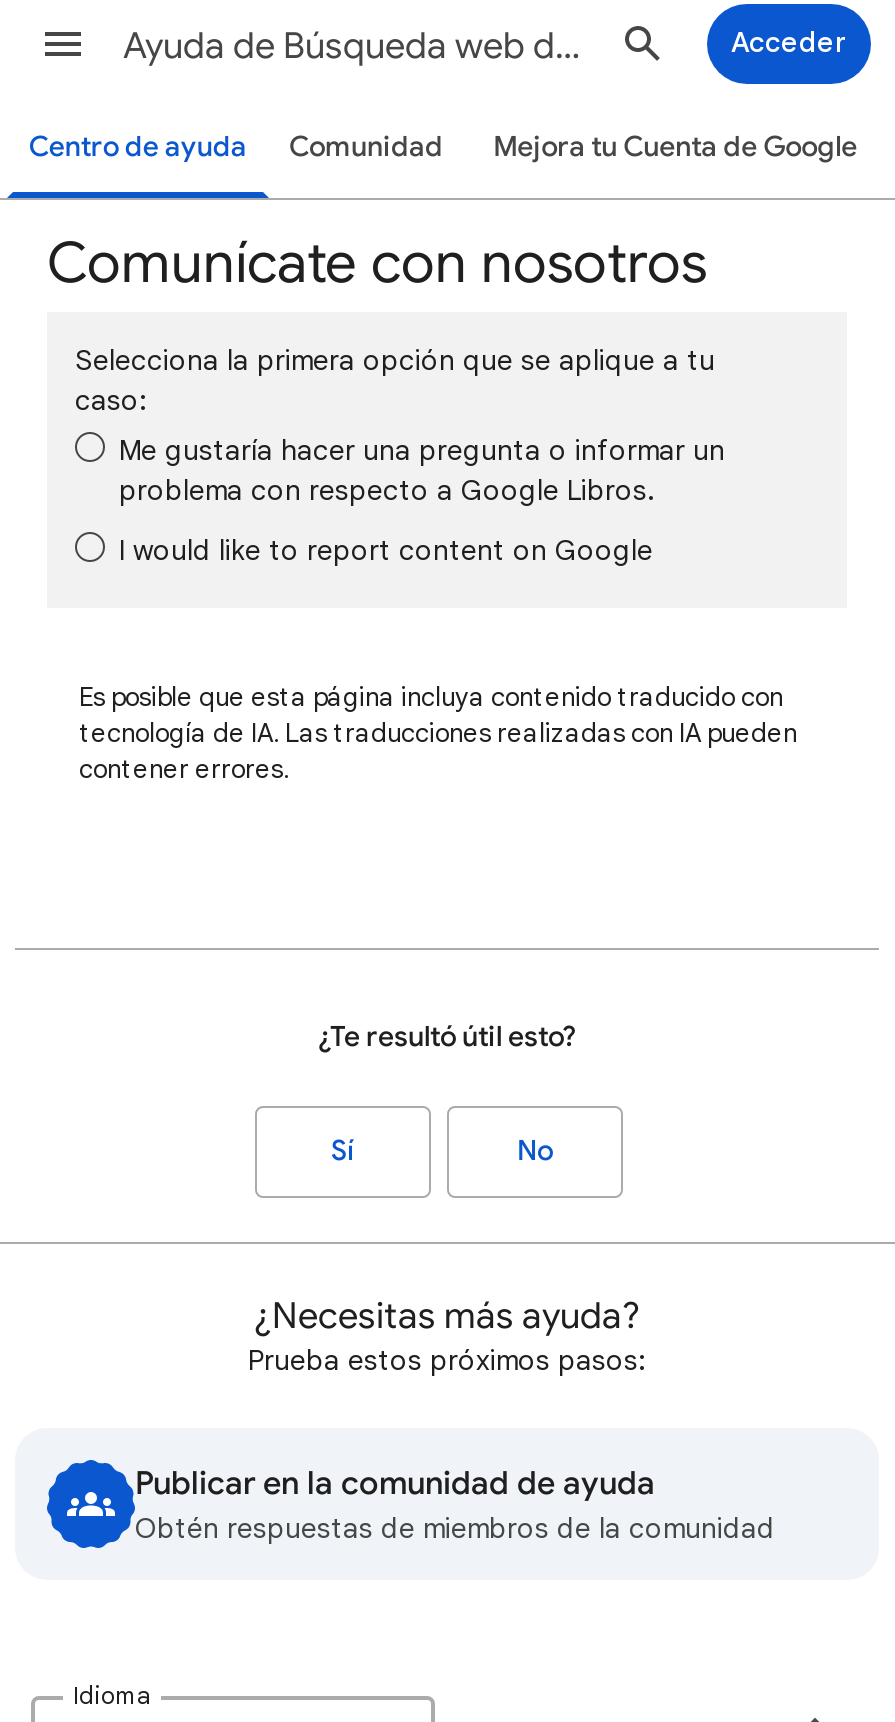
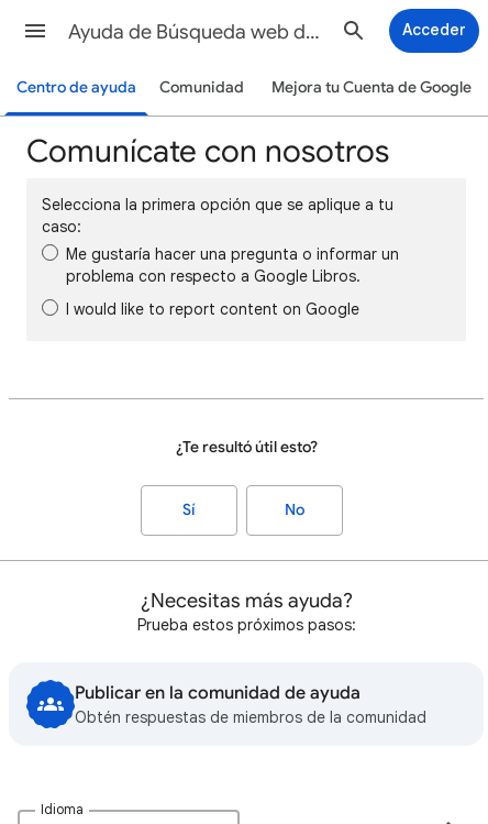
[79,680,797,786] Es posible que esta página incluya contenido traducido con | tecnología de IA. Las traducciones realizadas con IA pueden | contener errores. -> none

